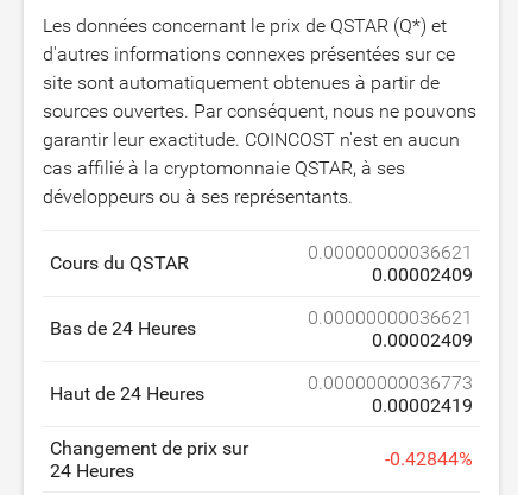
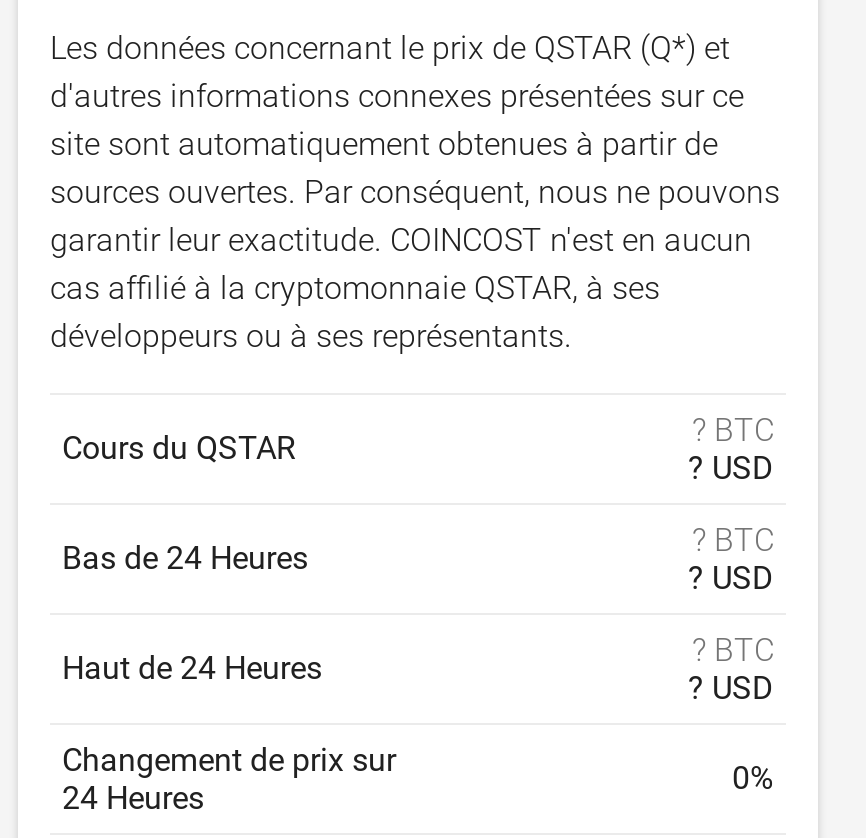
[308,240,473,285] 0.00000000036621 | 0.00002409 -> [688,411,774,487] ? BTC | ? USD
[308,306,473,351] 0.00000000036621 | 0.00002409 -> [688,521,774,597] ? BTC | ? USD
[308,371,473,416] 0.00000000036773 | 0.00002419 -> [688,631,774,707] ? BTC | ? USD
[385,447,473,469] -0.42844% -> [732,759,774,797] 0%

